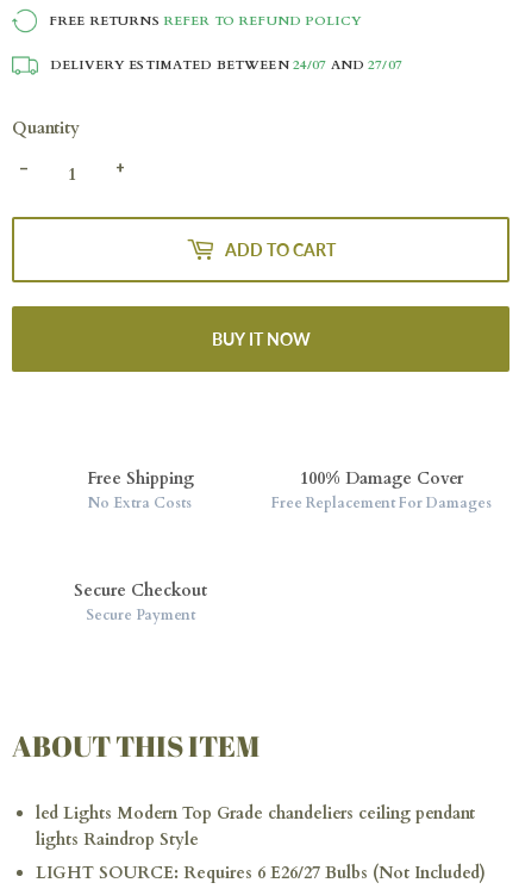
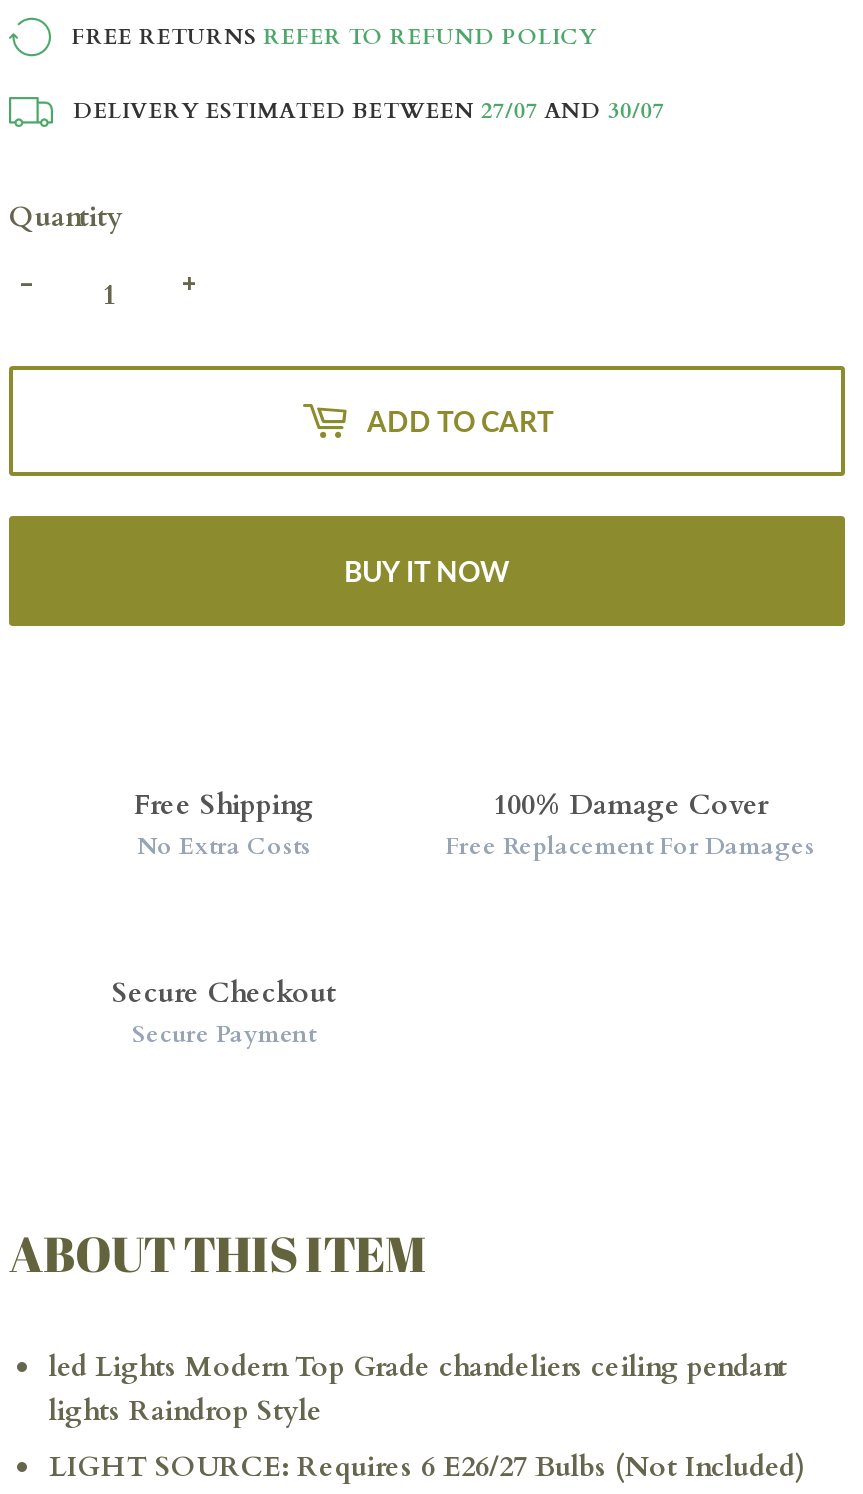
[50,56,402,74] DELIVERY ESTIMATED BETWEEN 24/07 AND 27/07 -> [73,96,665,126] DELIVERY ESTIMATED BETWEEN 27/07 AND 30/07

